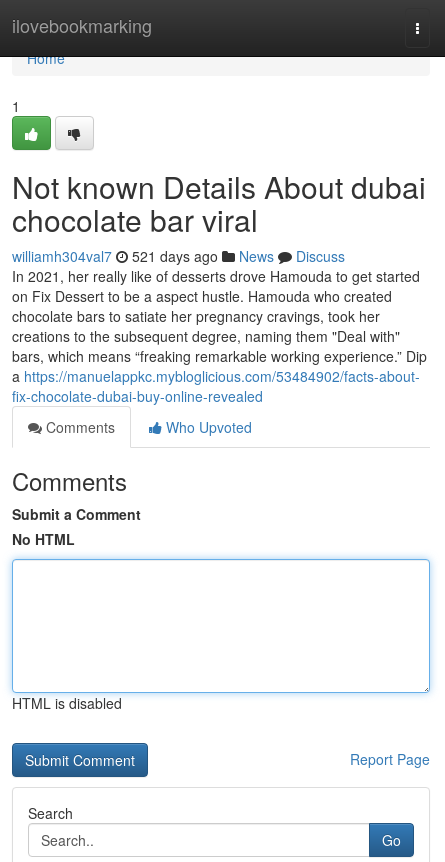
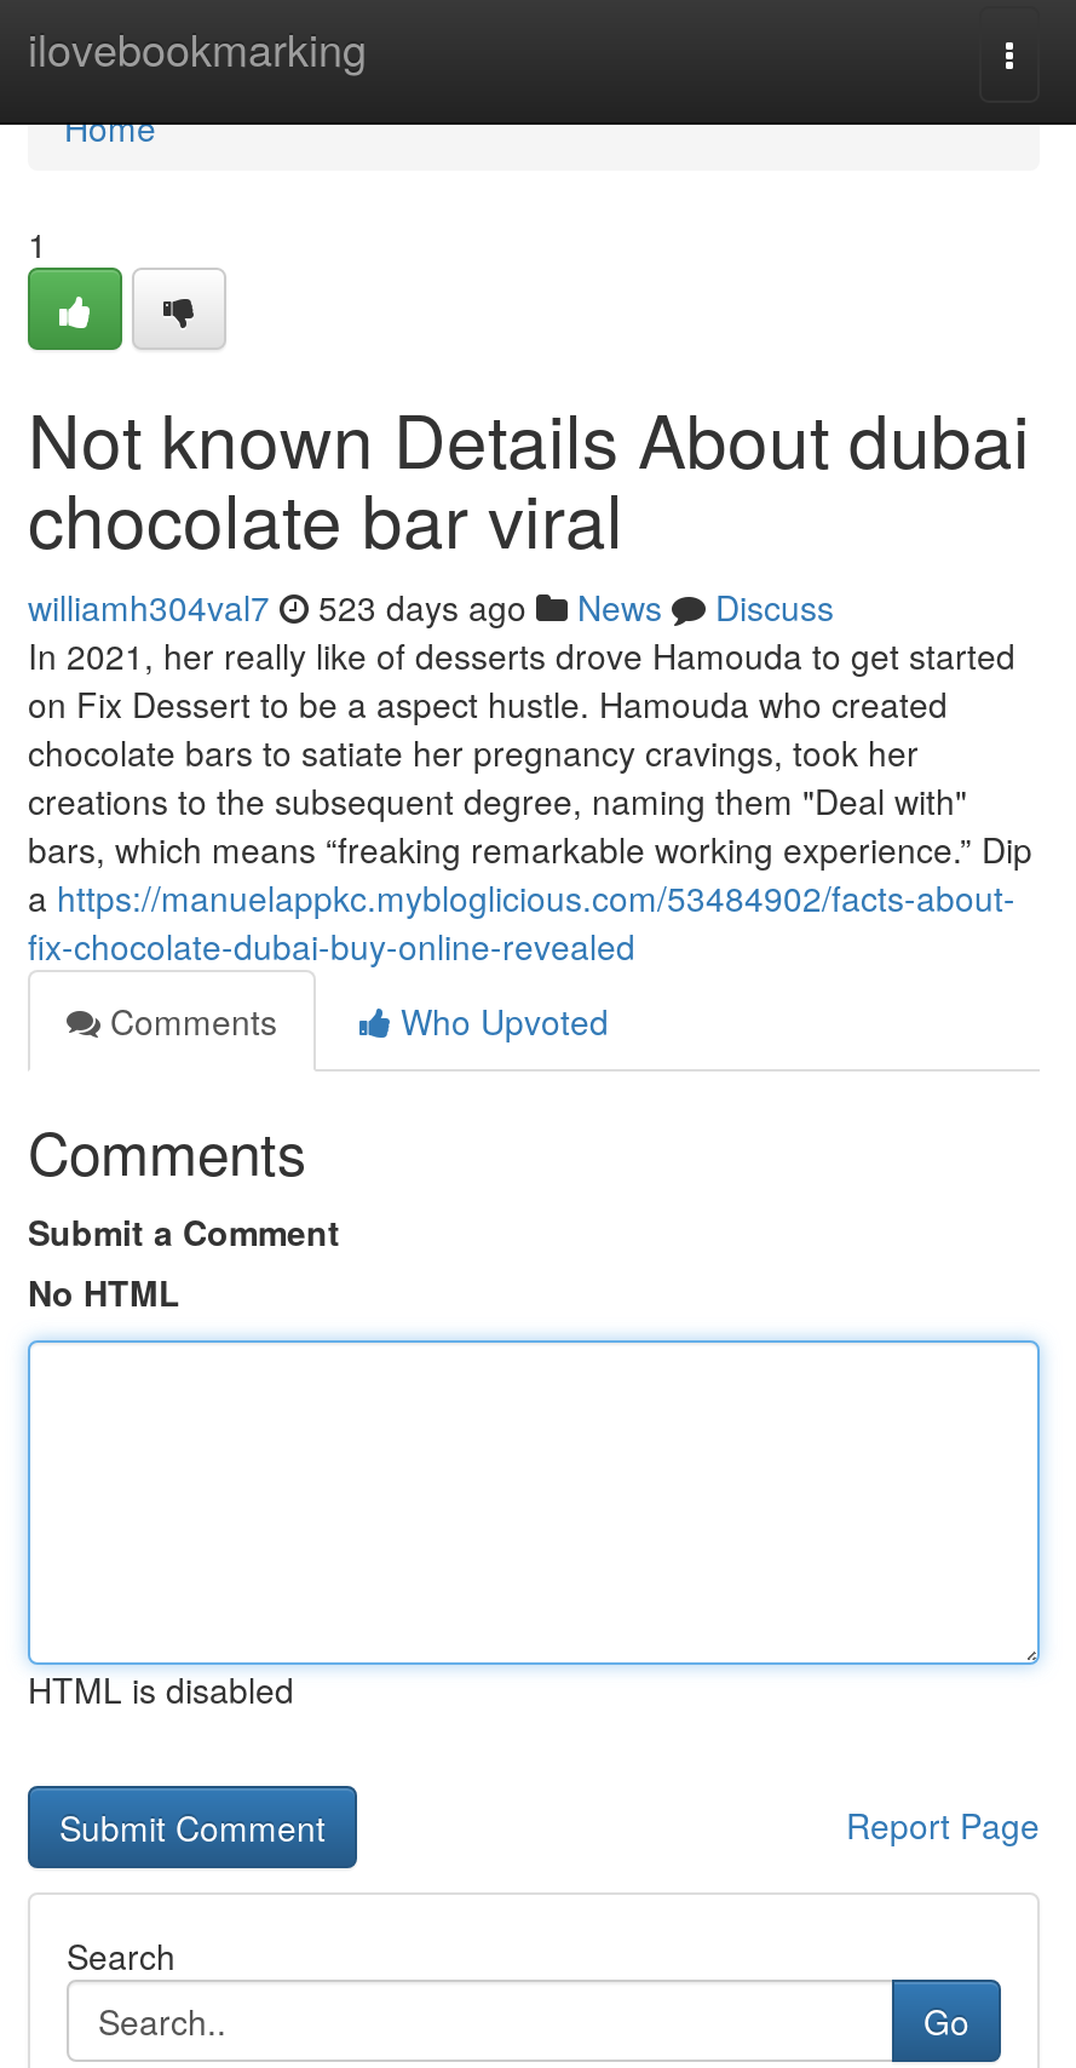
[12,246,345,266] williamh304val7 521 days ago News Discuss -> [28,582,834,631] williamh304val7 523 days ago News Discuss

